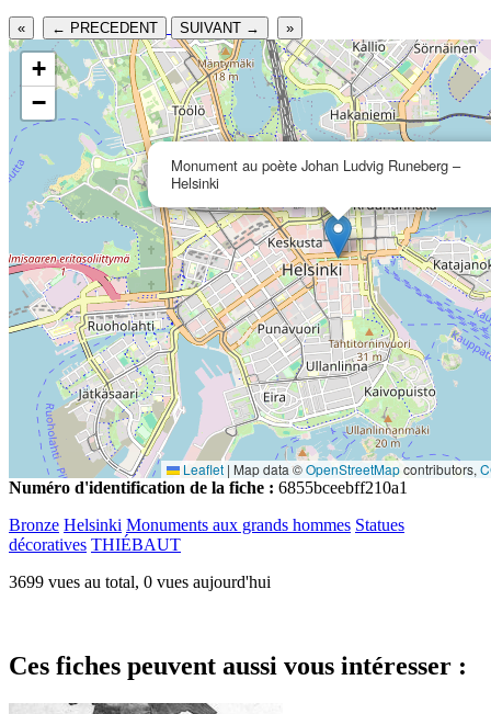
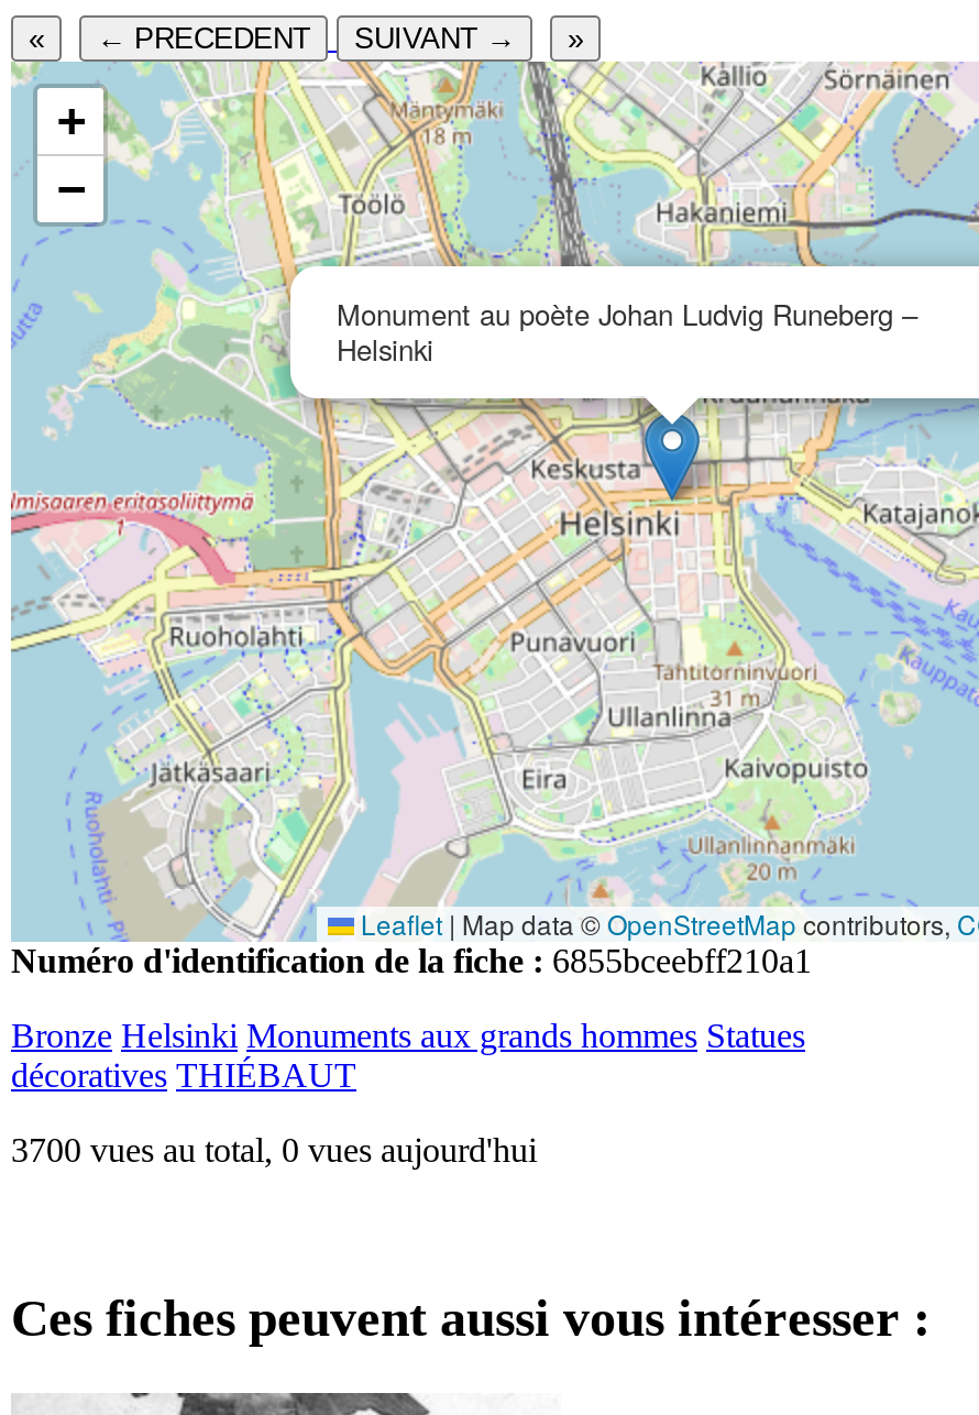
[9,572,271,591] 3699 vues au total, 0 vues aujourd'hui -> [11,1130,537,1168] 3700 vues au total, 0 vues aujourd'hui

